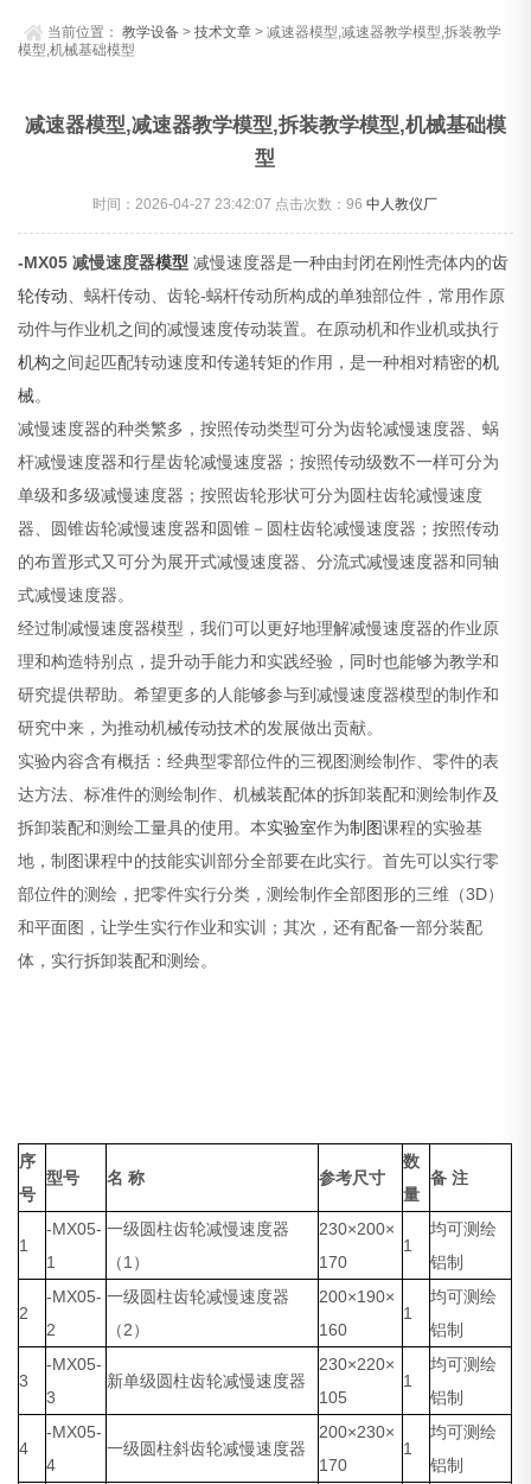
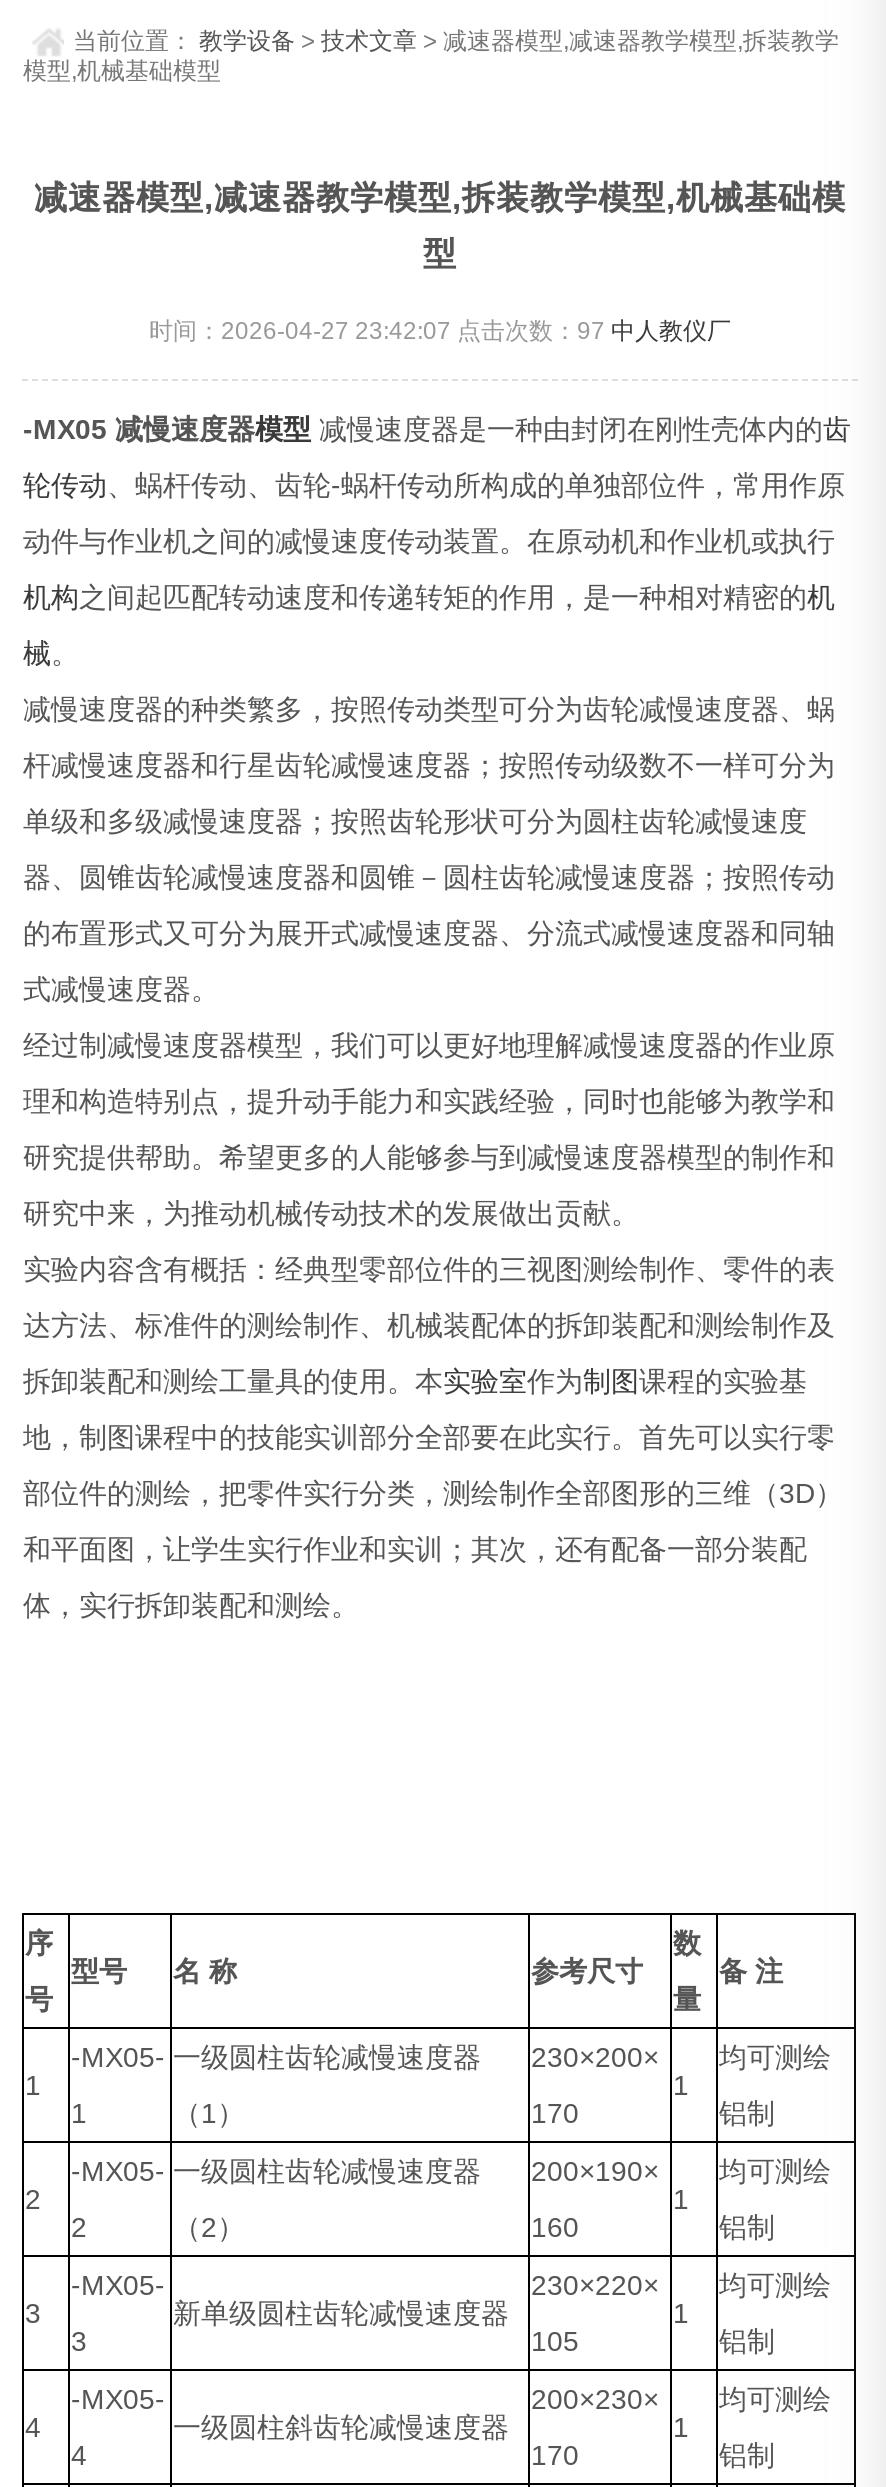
[93,196,438,213] 时间：2026-04-27 23:42:07 点击次数：96中人教仪厂 -> [149,317,731,345] 时间：2026-04-27 23:42:07 点击次数：97中人教仪厂

